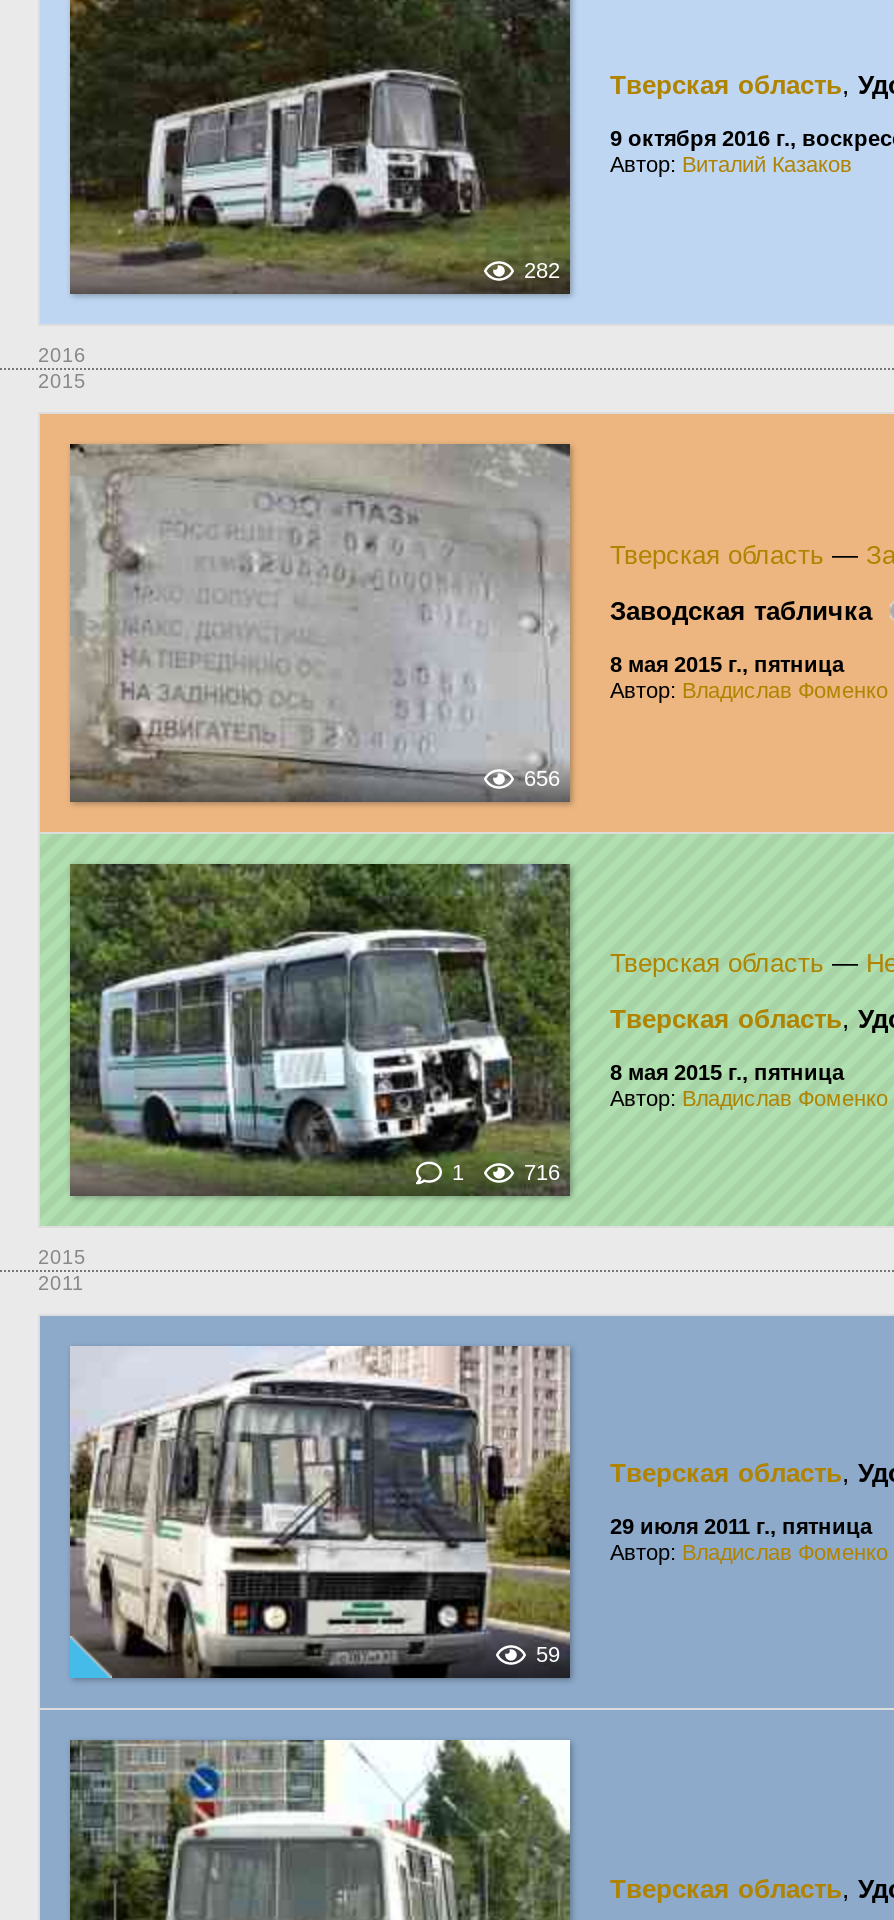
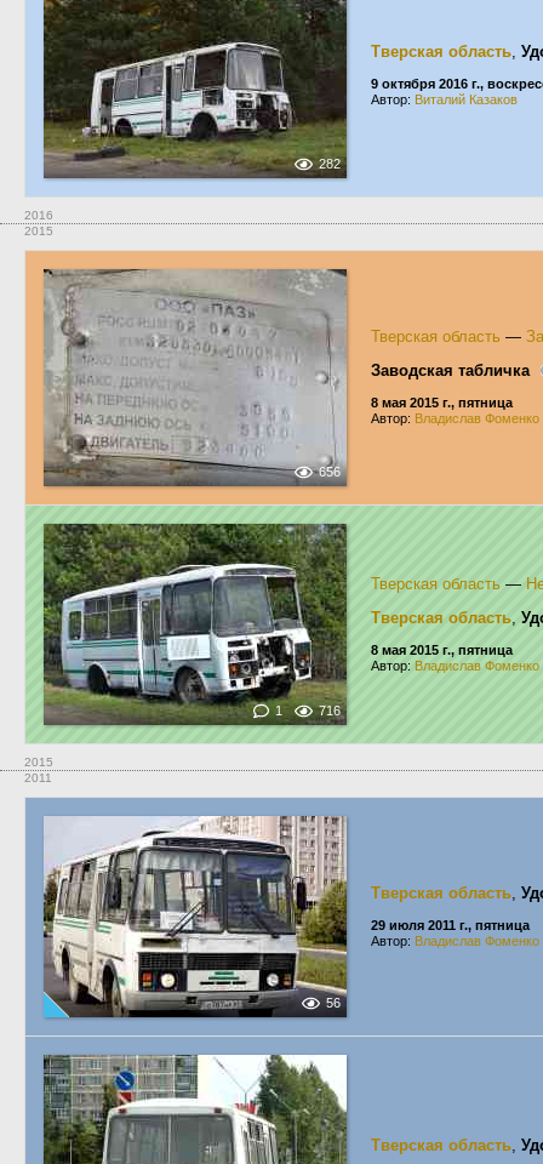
[536,1642,560,1666] 59 -> [326,995,341,1010] 56

